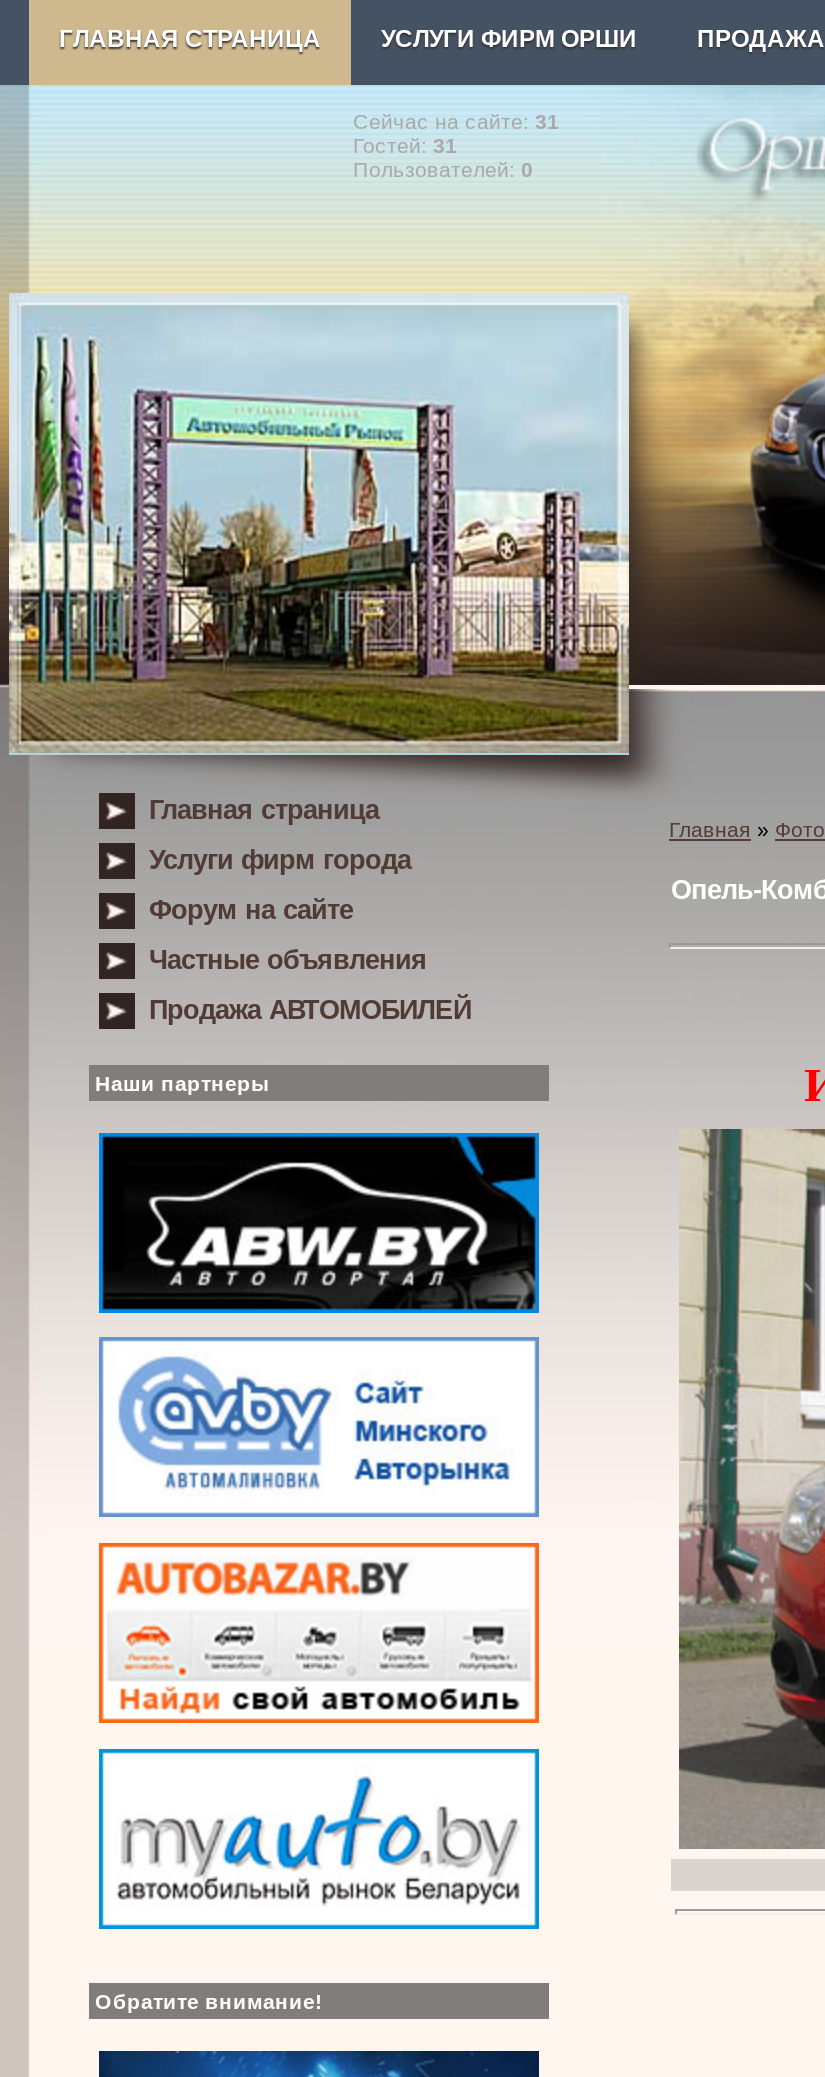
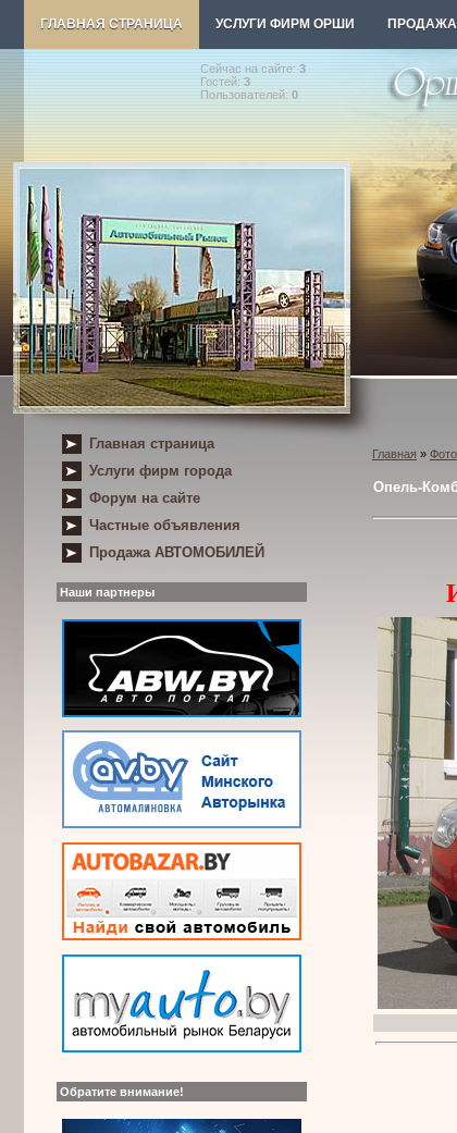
[353,109,559,133] Сейчас на сайте: 31 -> [200,62,306,75] Сейчас на сайте: 3
[353,133,457,157] Гостей: 31 -> [200,75,250,88] Гостей: 3

